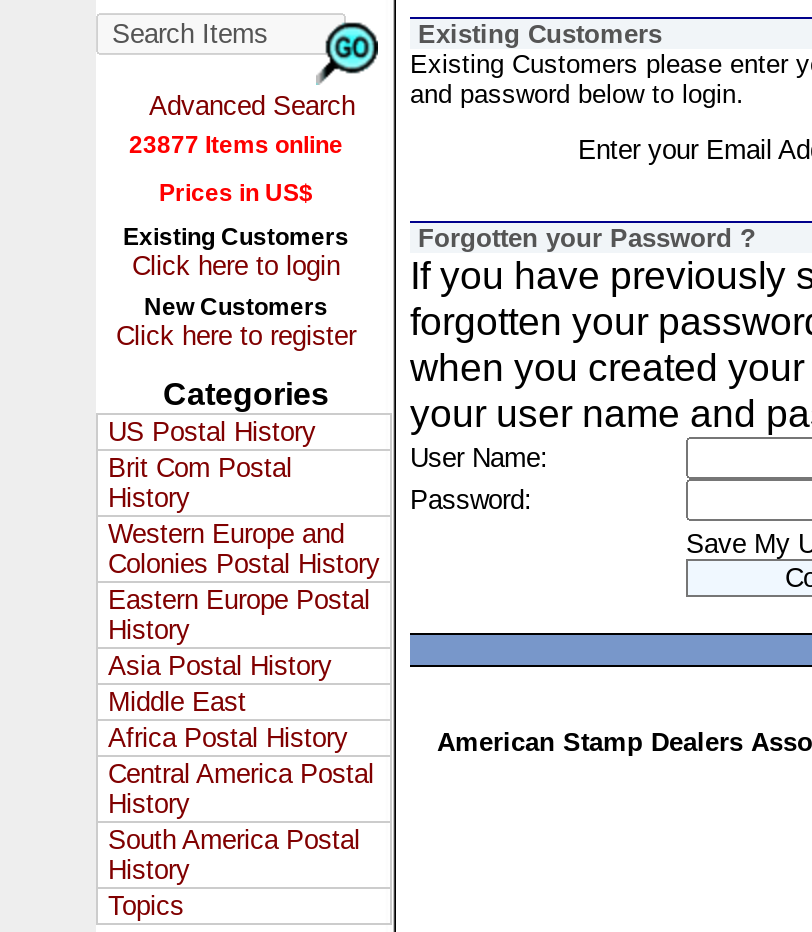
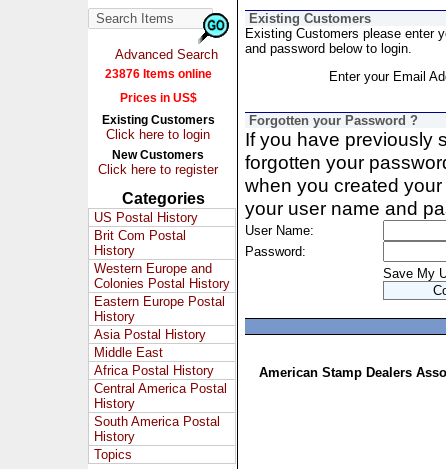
[129,131,343,159] 23877 Items online -> [104,67,211,81] 23876 Items online

